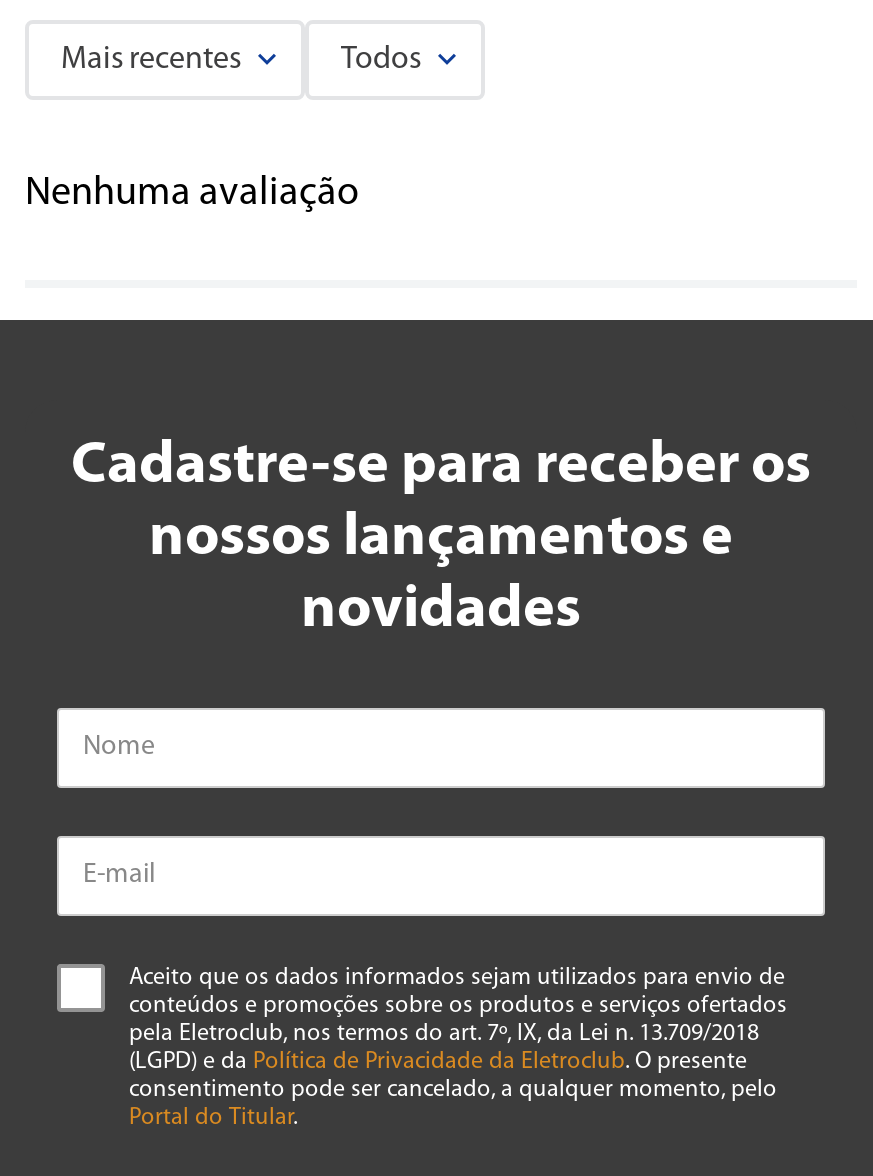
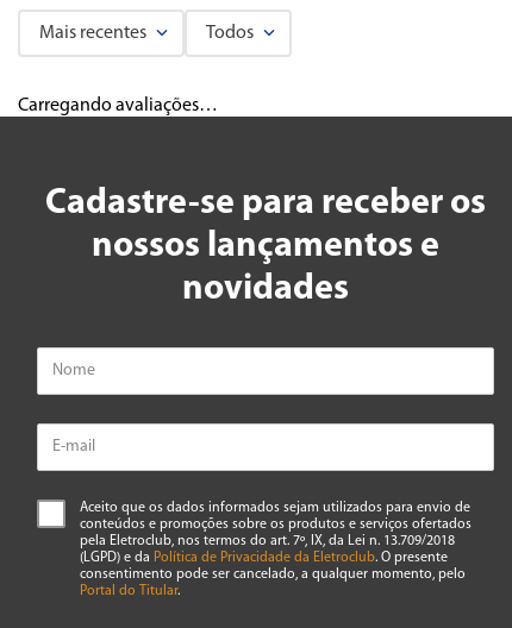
[25,174,359,214] Nenhuma avaliação -> [18,96,218,115] Carregando avaliações…

